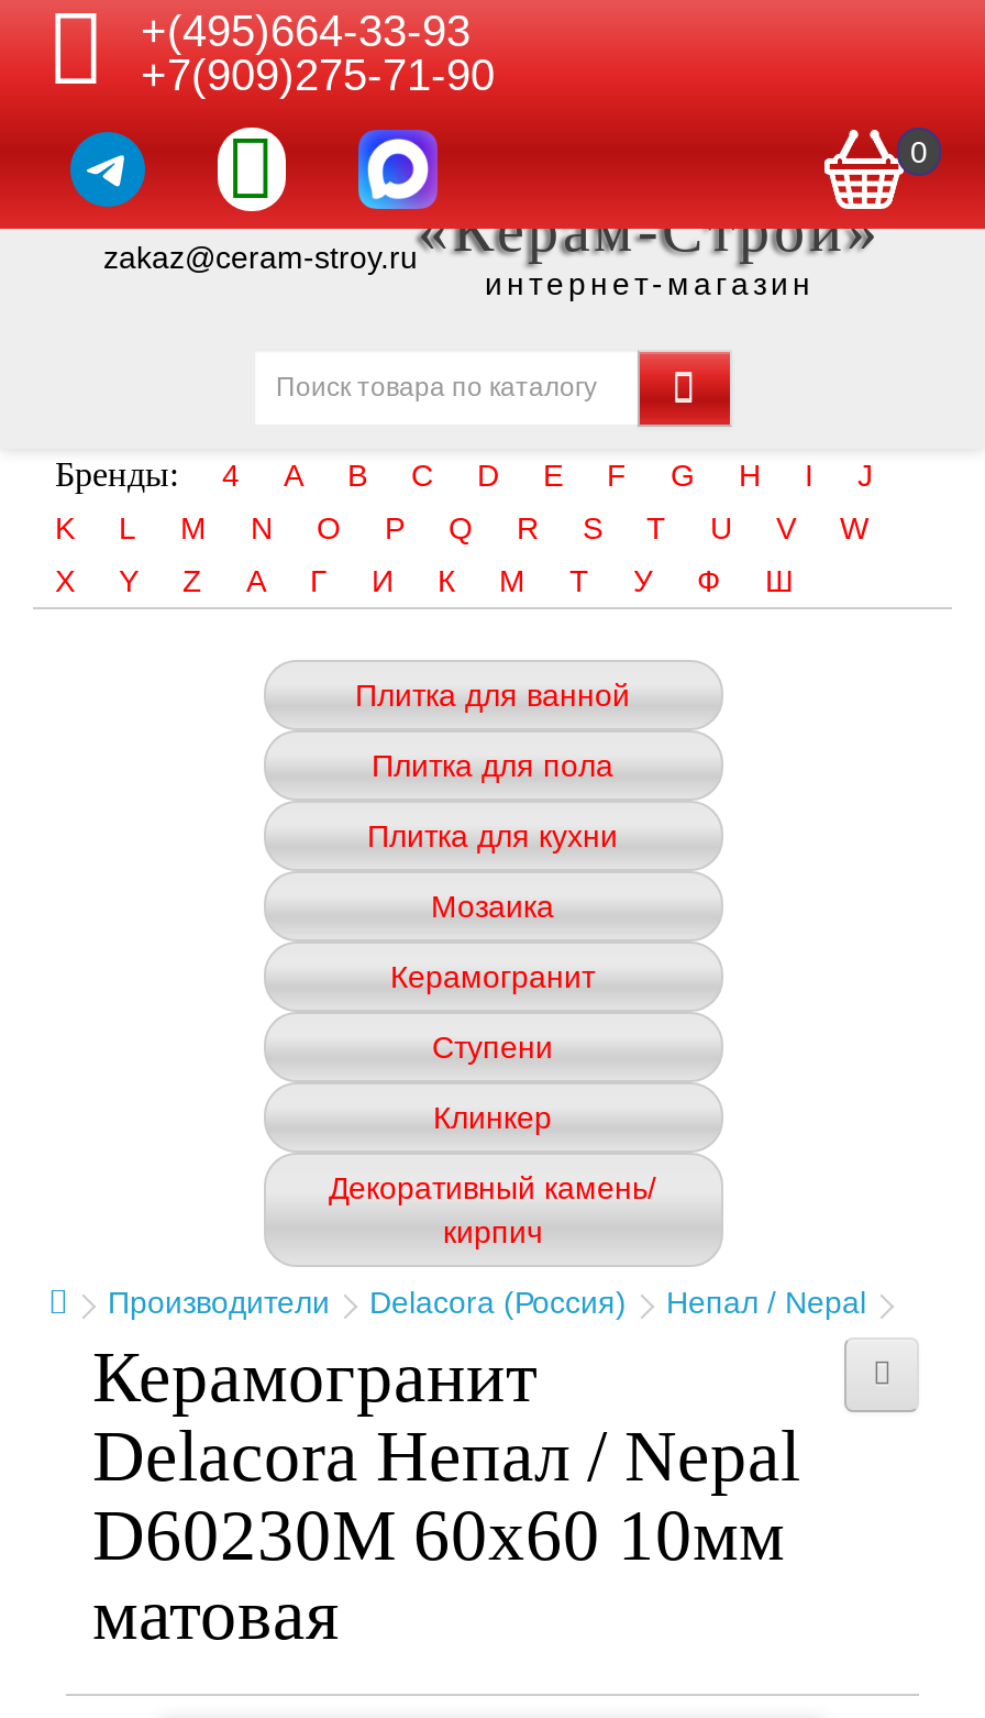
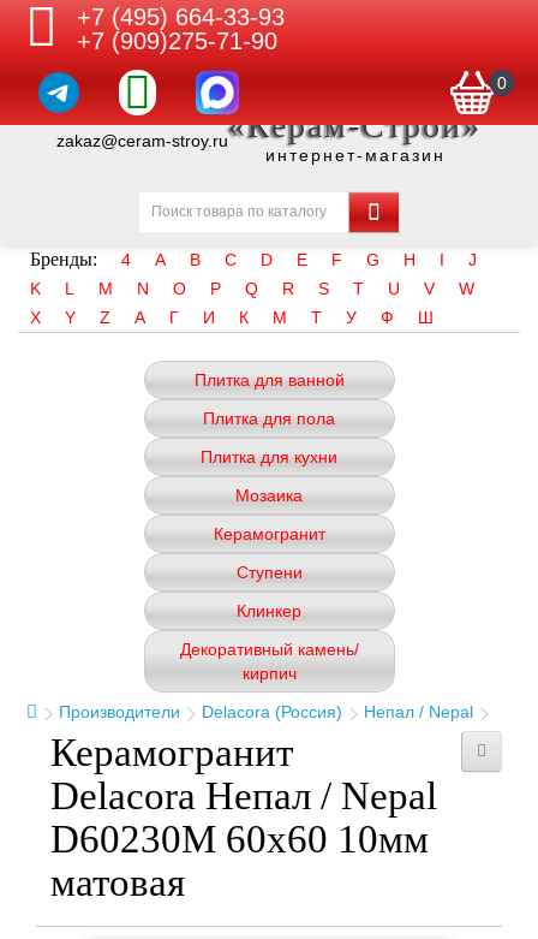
[141,5,495,98] +(495)664-33-93 | +7(909)275-71-90 -> [77,3,285,54] +7 (495) 664-33-93 | +7 (909)275-71-90

